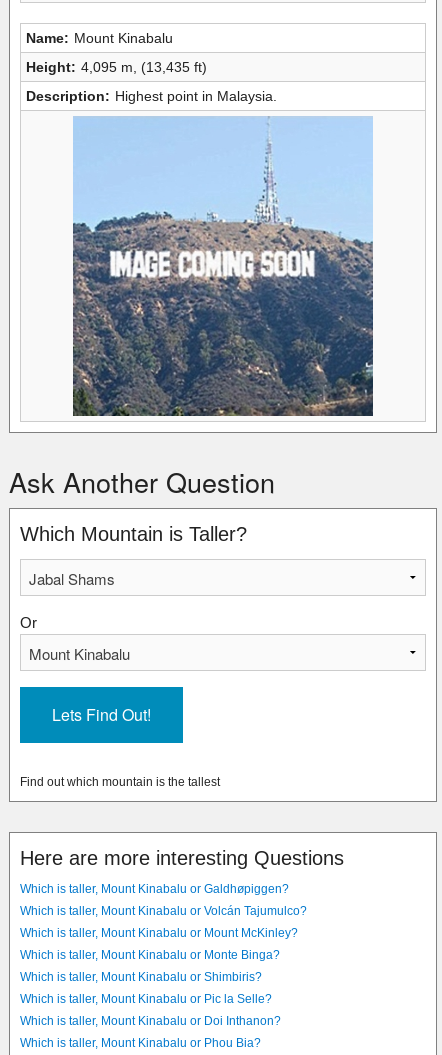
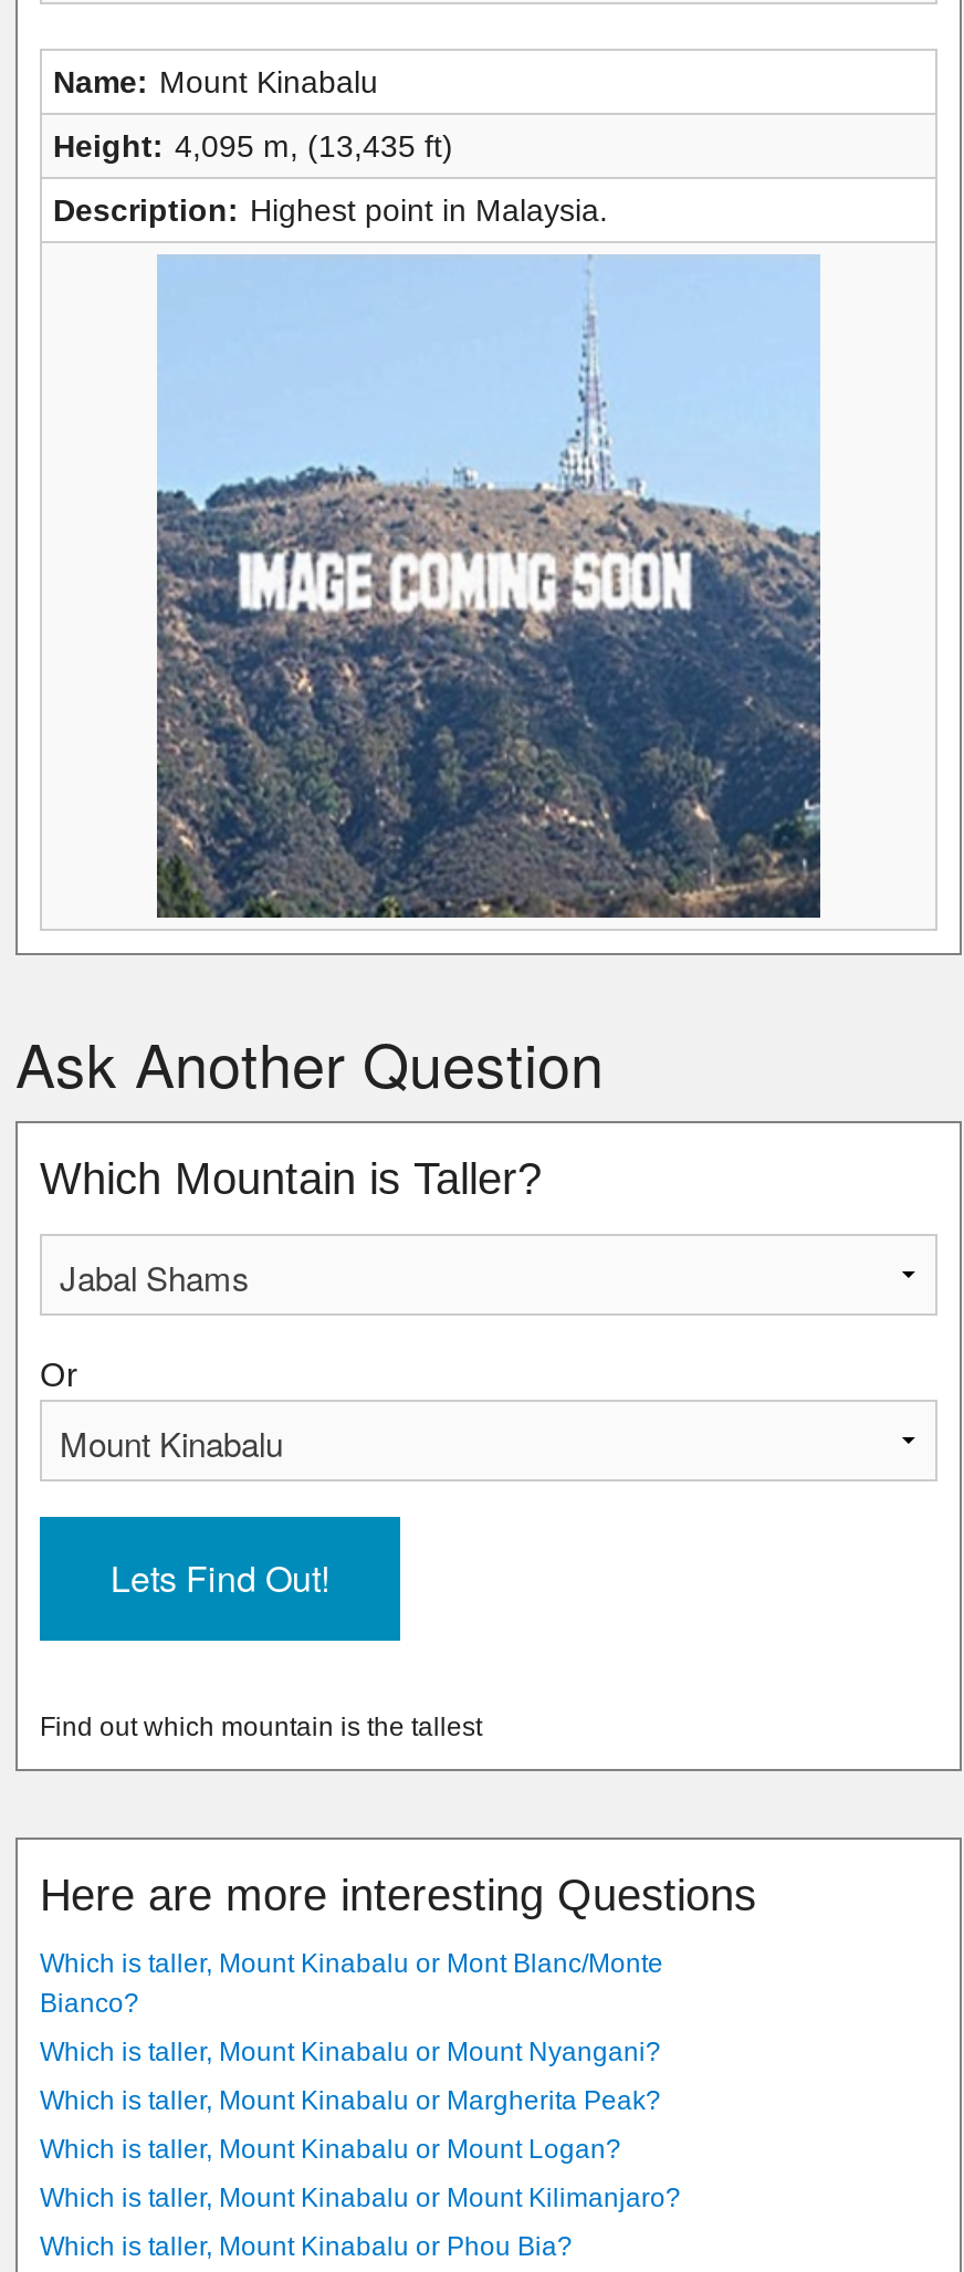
[20,882,307,1028] Which is taller, Mount Kinabalu or Galdhøpiggen? | Which is taller, Mount Kinabalu or Volcán Tajumulco? | Which is taller, Mount Kinabalu or Mount McKinley? | Which is taller, Mount Kinabalu or Monte Binga? | Which is taller, Mount Kinabalu or Shimbiris? | Which is taller, Mount Kinabalu or Pic la Selle? | Which is taller, Mount Kinabalu or Doi Inthanon? -> [40,1949,681,2214] Which is taller, Mount Kinabalu or Mont Blanc/Monte | Bianco? | Which is taller, Mount Kinabalu or Mount Nyangani? | Which is taller, Mount Kinabalu or Margherita Peak? | Which is taller, Mount Kinabalu or Mount Logan? | Which is taller, Mount Kinabalu or Mount Kilimanjaro?

